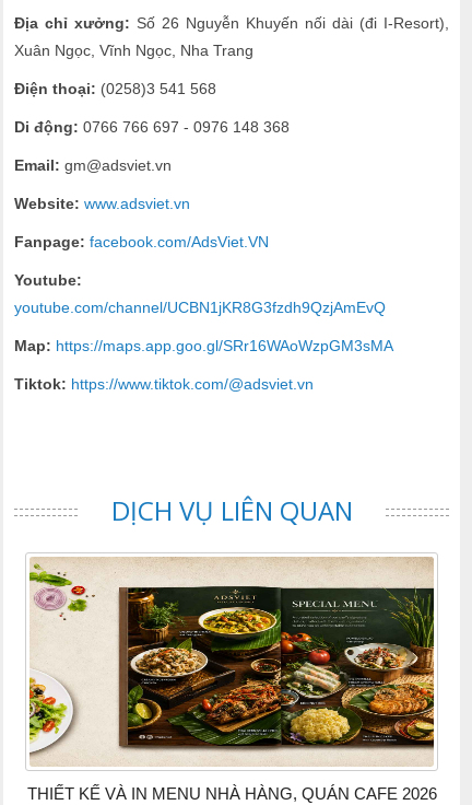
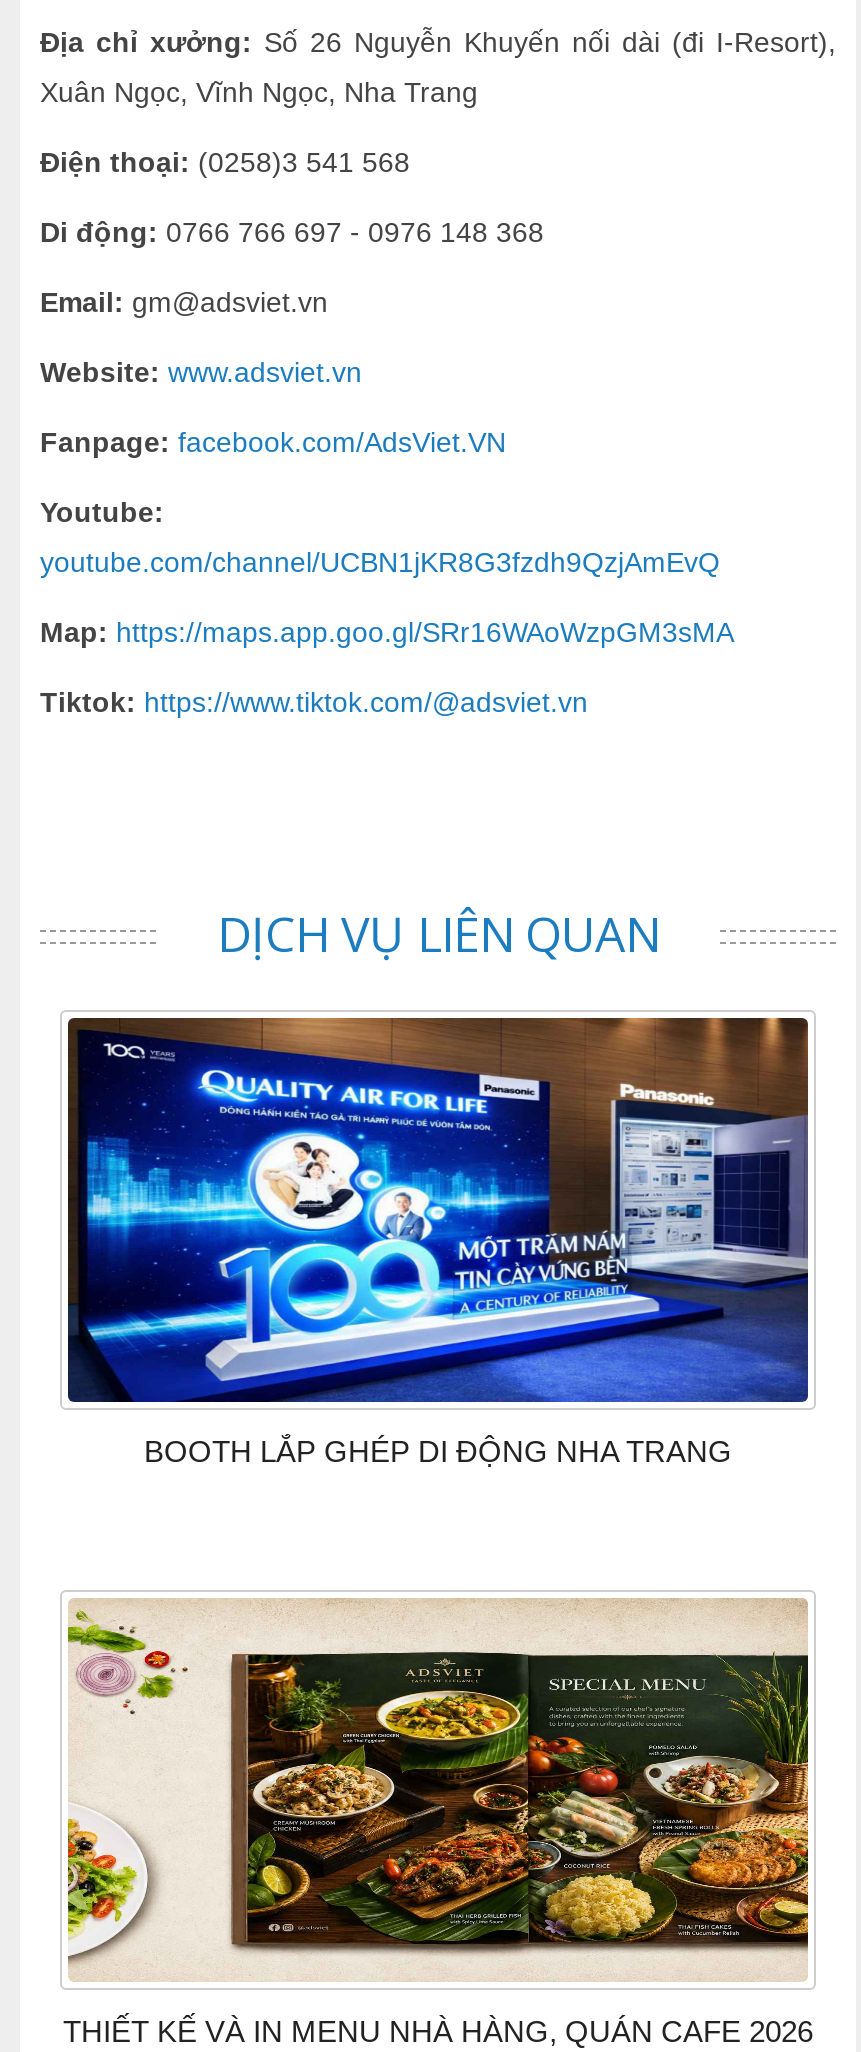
none -> [66,1016,810,1468] [image] | BOOTH LẮP GHÉP DI ĐỘNG NHA TRANG

